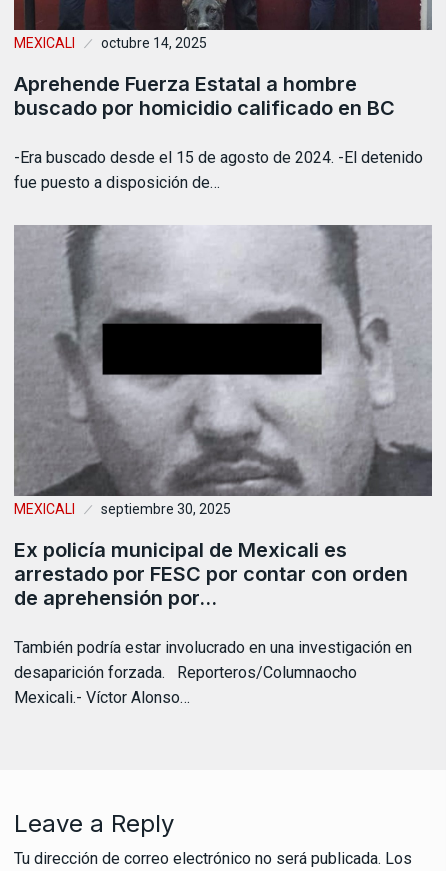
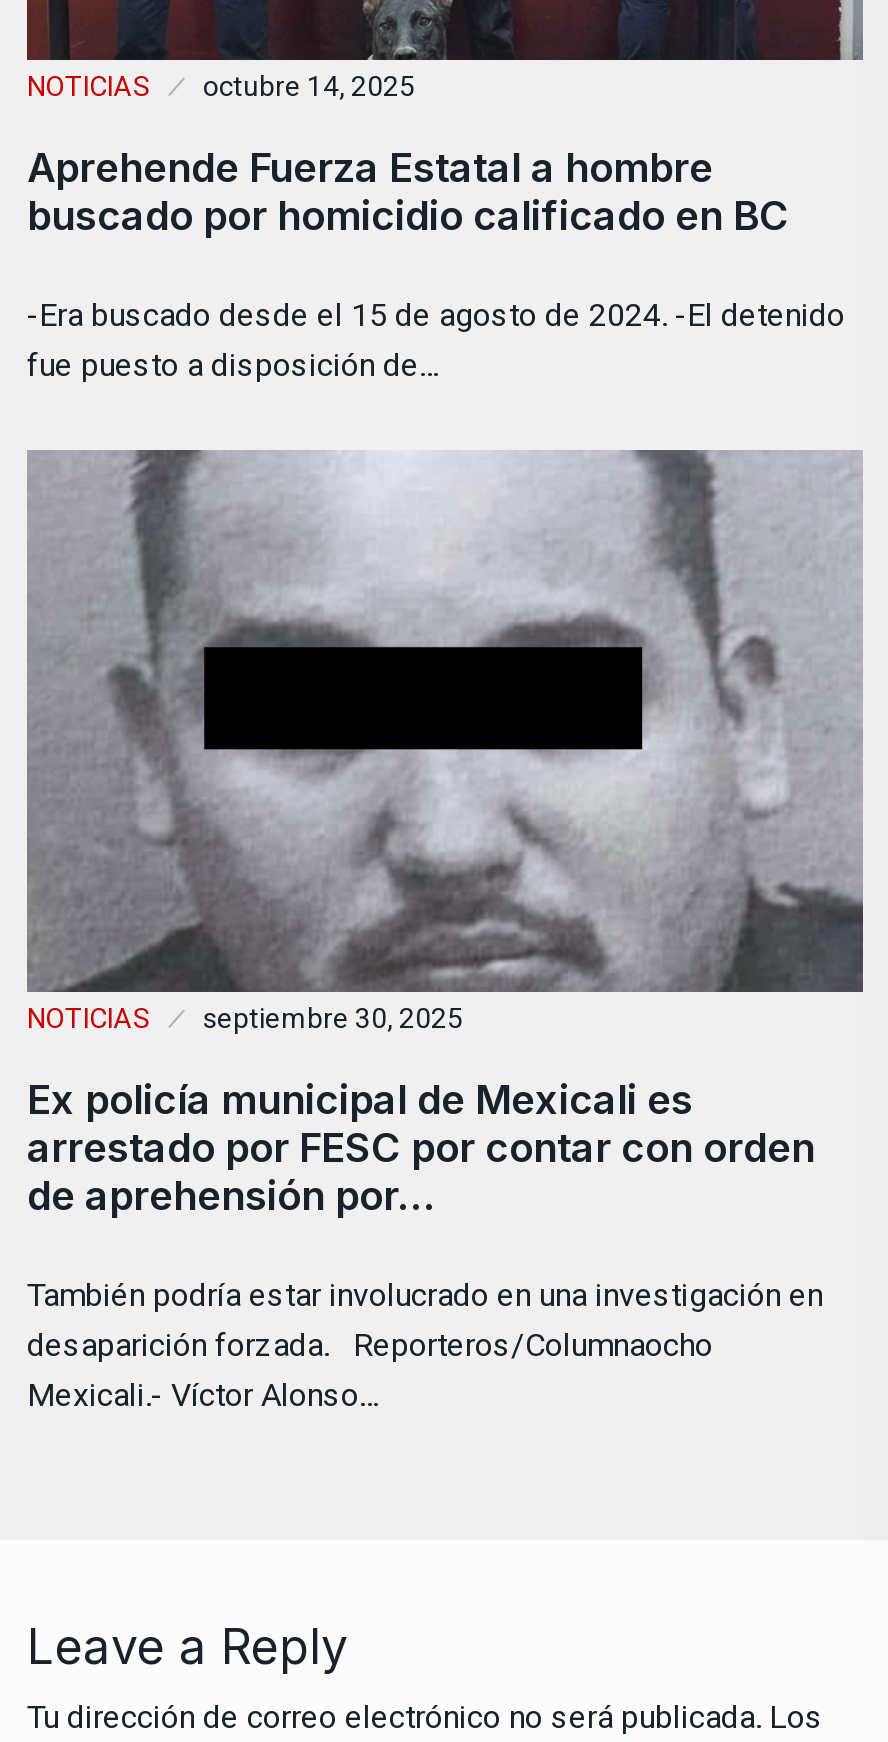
[14,34,75,50] MEXICALI -> [27,69,151,101] NOTICIAS
[14,501,75,517] MEXICALI -> [27,1002,151,1034] NOTICIAS

